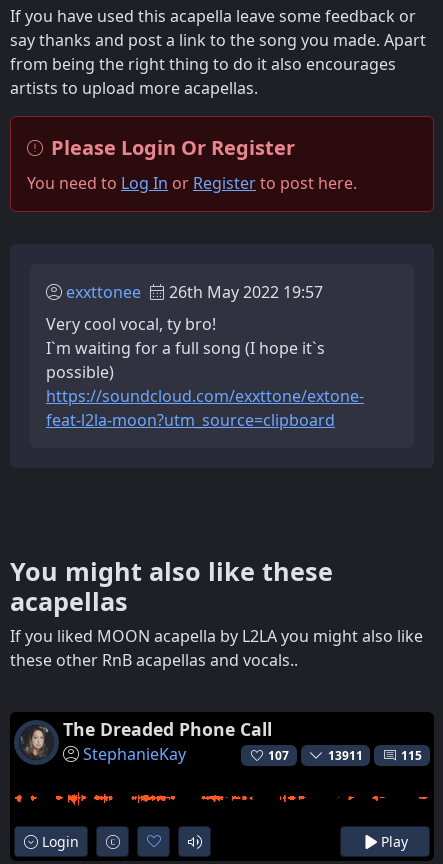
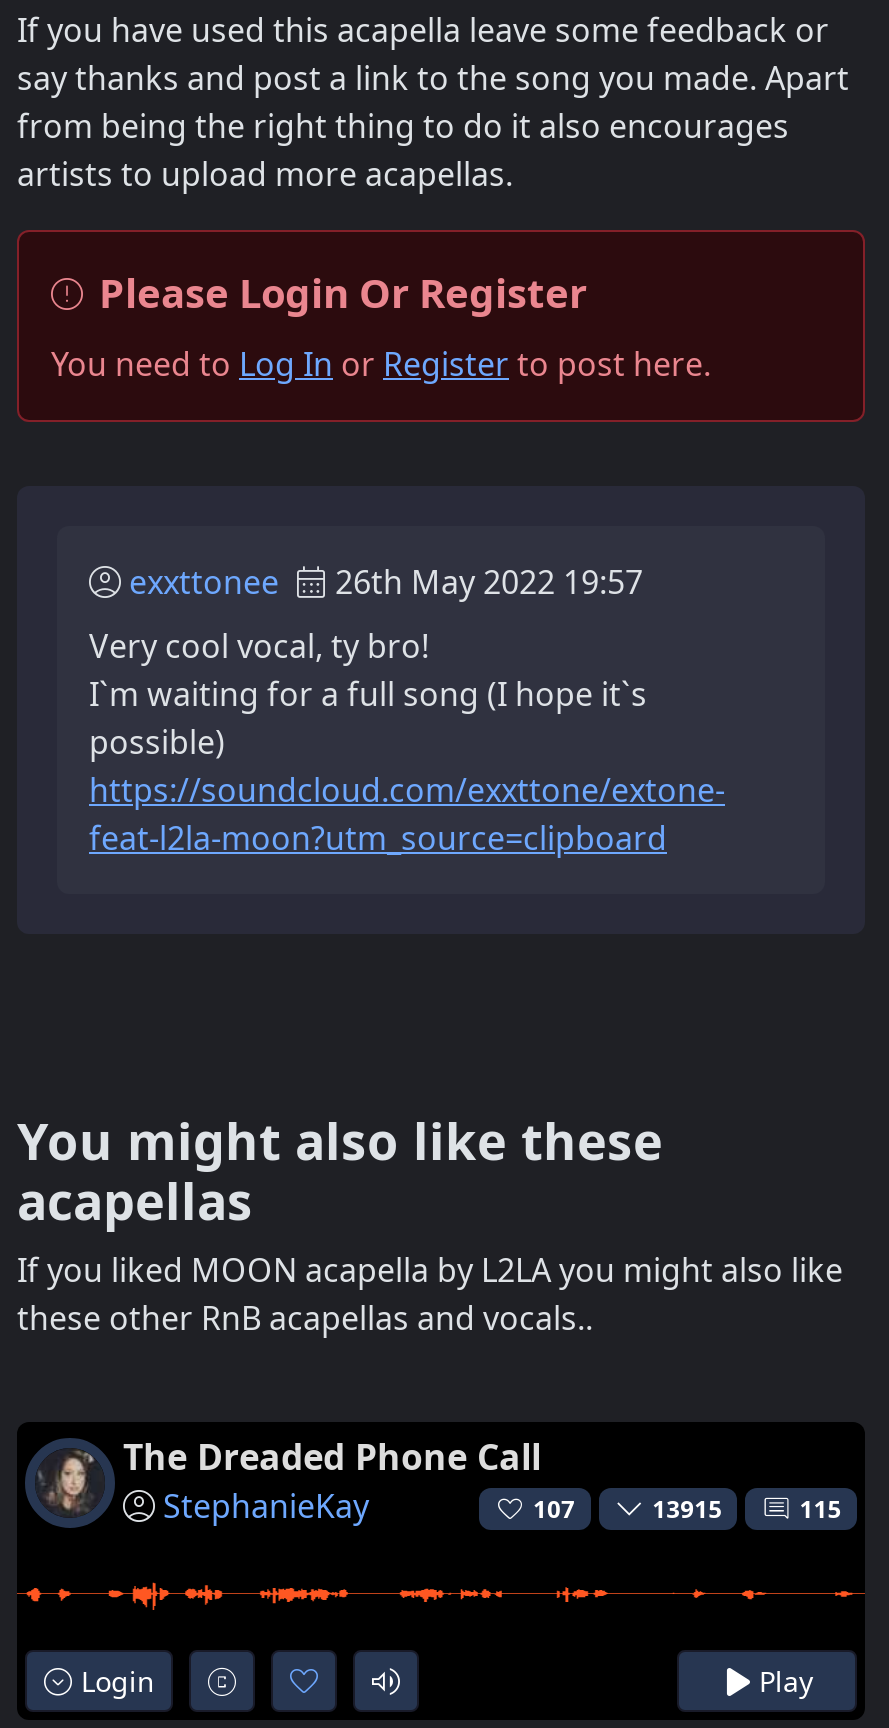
[328,747,363,764] 13911 -> [652,1492,722,1526] 13915

